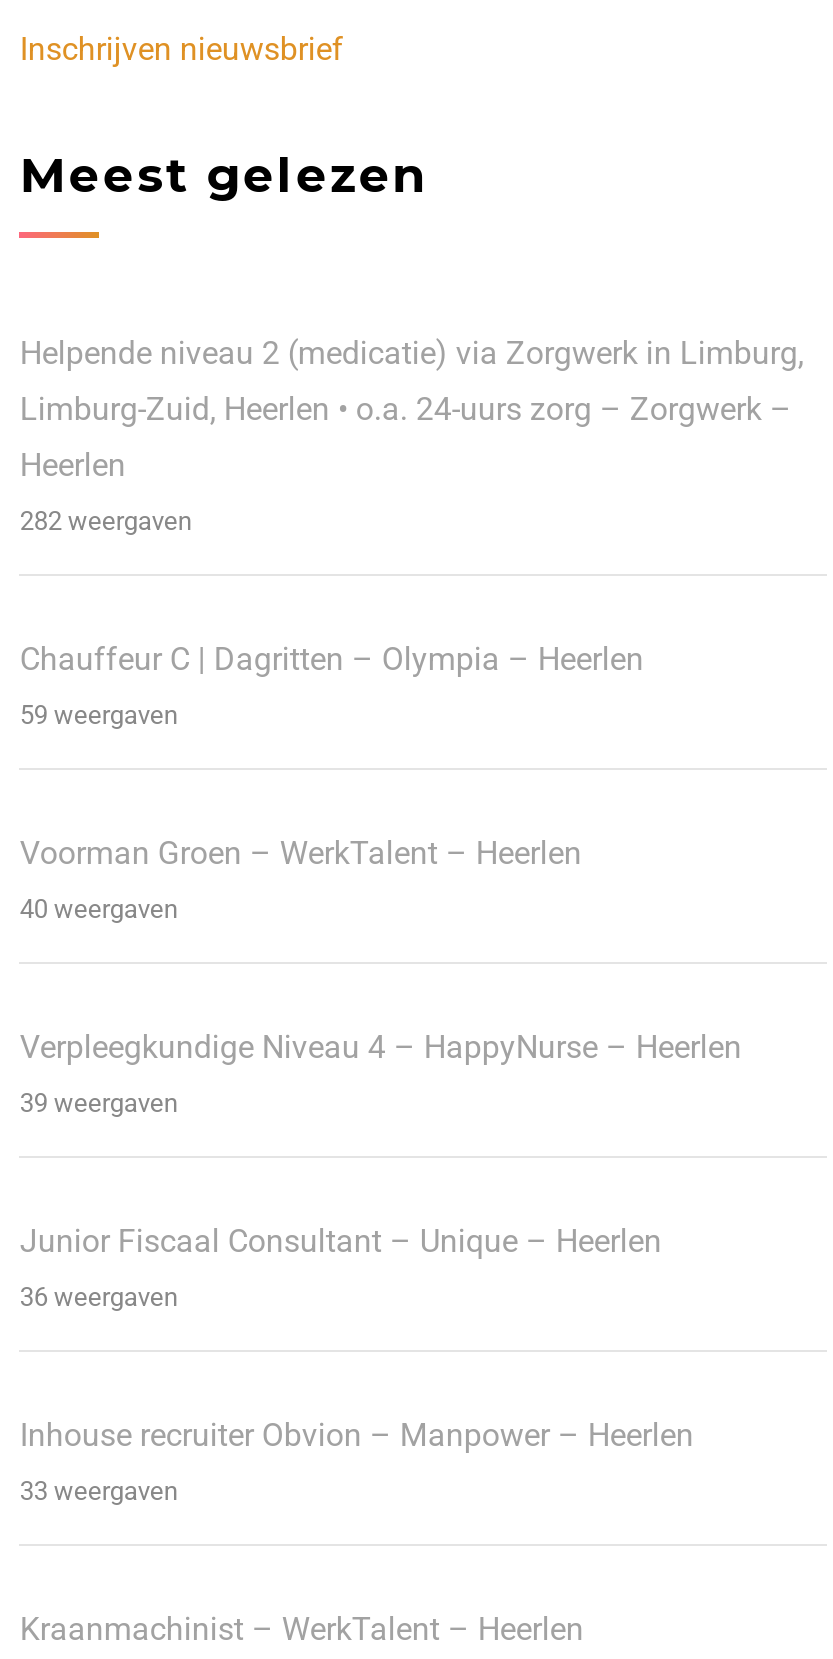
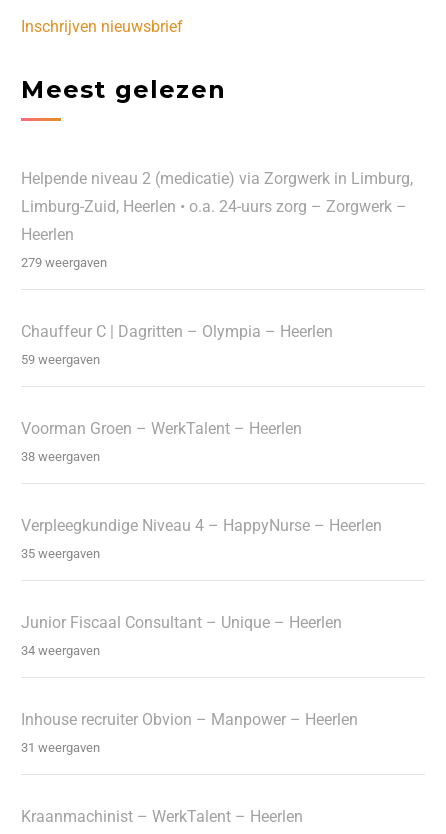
[20,506,192,536] 282 weergaven -> [21,255,107,270] 279 weergaven
[20,894,178,924] 40 weergaven -> [21,449,100,464] 38 weergaven
[20,1088,178,1118] 39 weergaven -> [21,546,100,561] 35 weergaven
[20,1282,178,1312] 36 weergaven -> [21,643,100,658] 34 weergaven
[20,1476,178,1506] 33 weergaven -> [21,740,100,755] 31 weergaven

